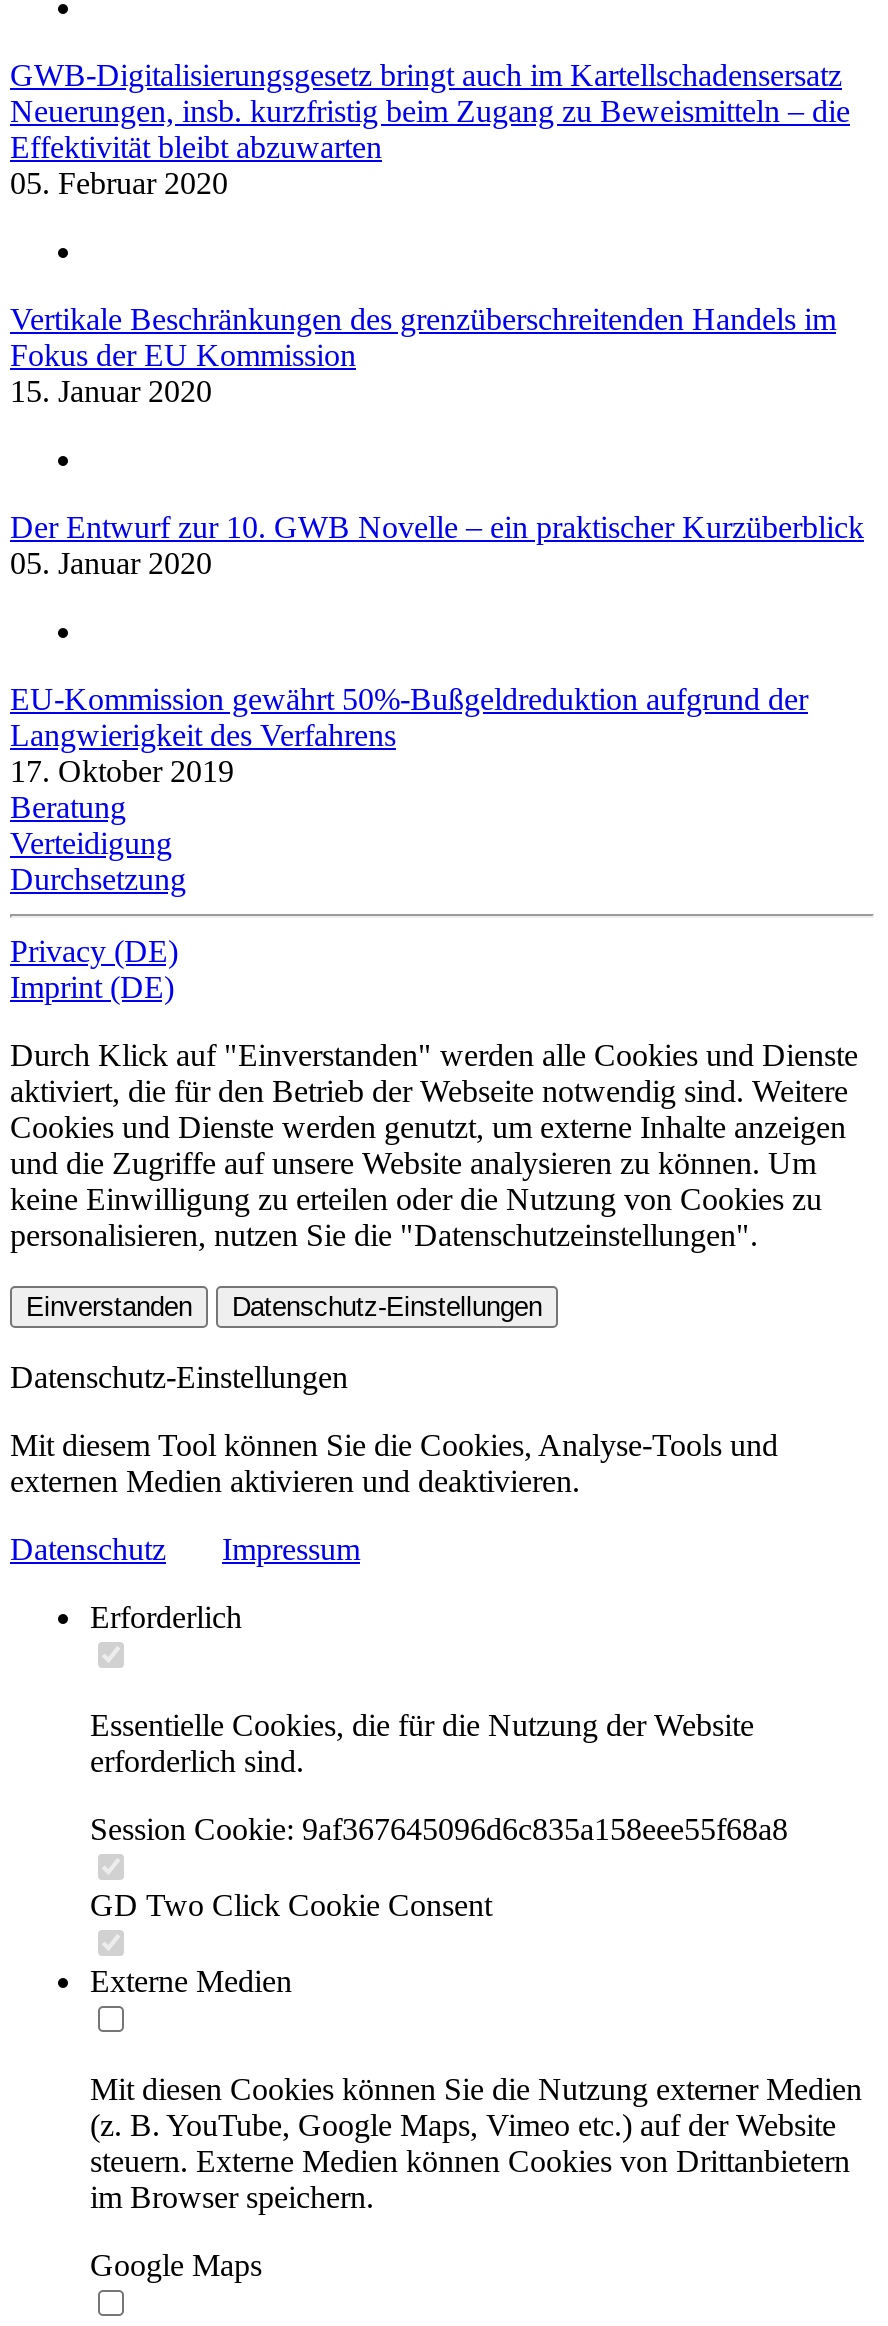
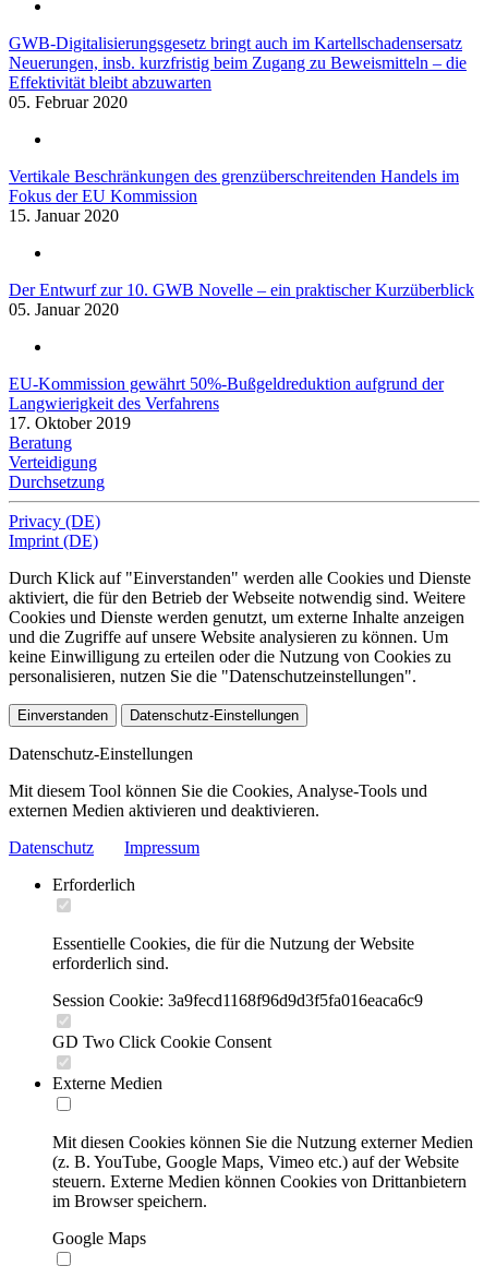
[90,1811,788,1845] Session Cookie: 9af367645096d6c835a158eee55f68a8 -> [52,990,423,1009] Session Cookie: 3a9fecd1168f96d9d3f5fa016eaca6c9

